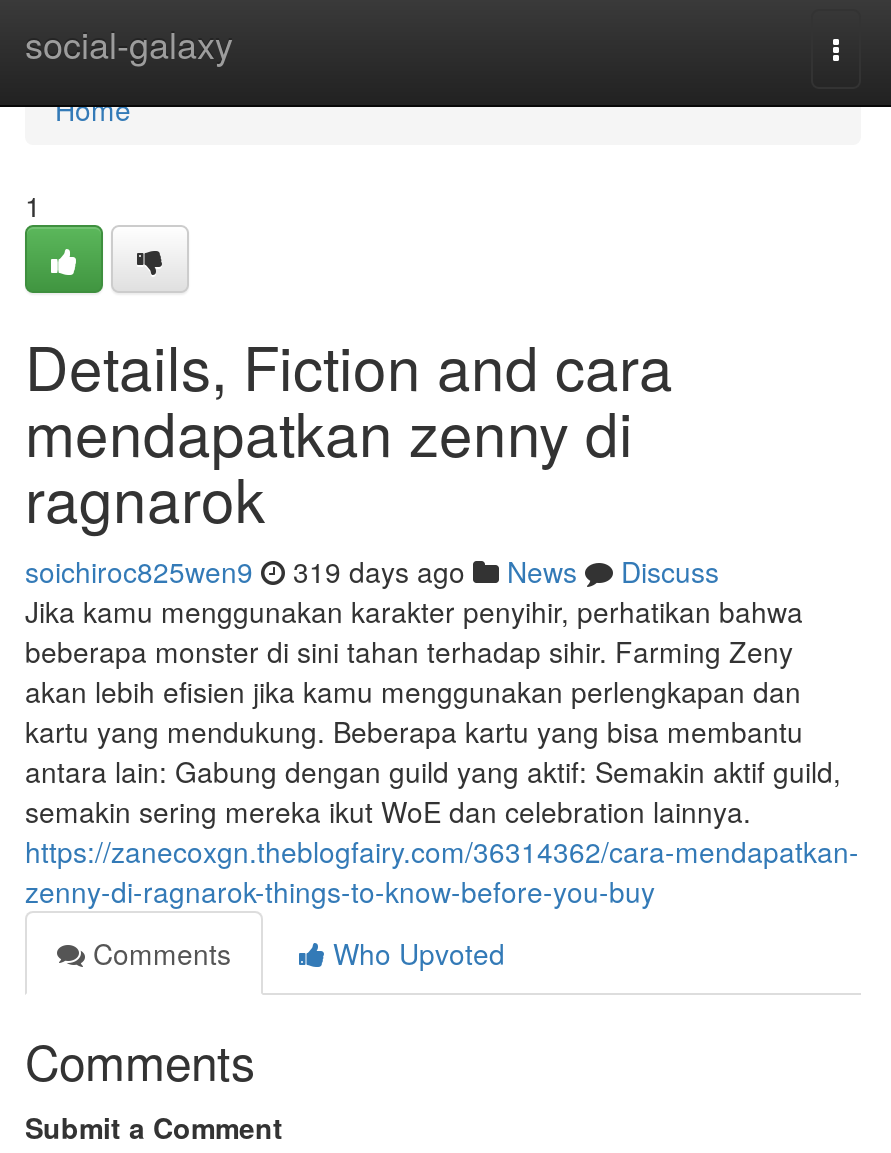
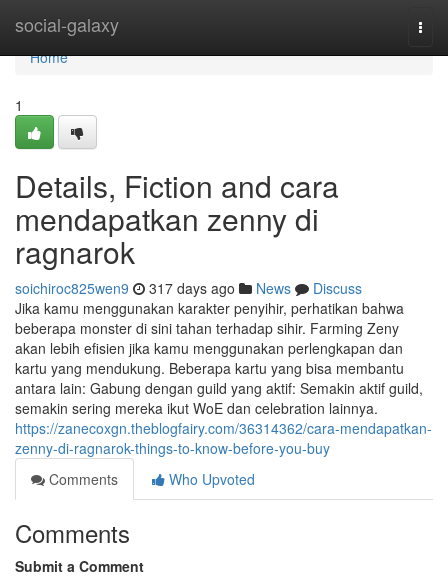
[25,551,719,591] soichiroc825wen9 319 days ago News Discuss -> [15,278,362,298] soichiroc825wen9 317 days ago News Discuss

